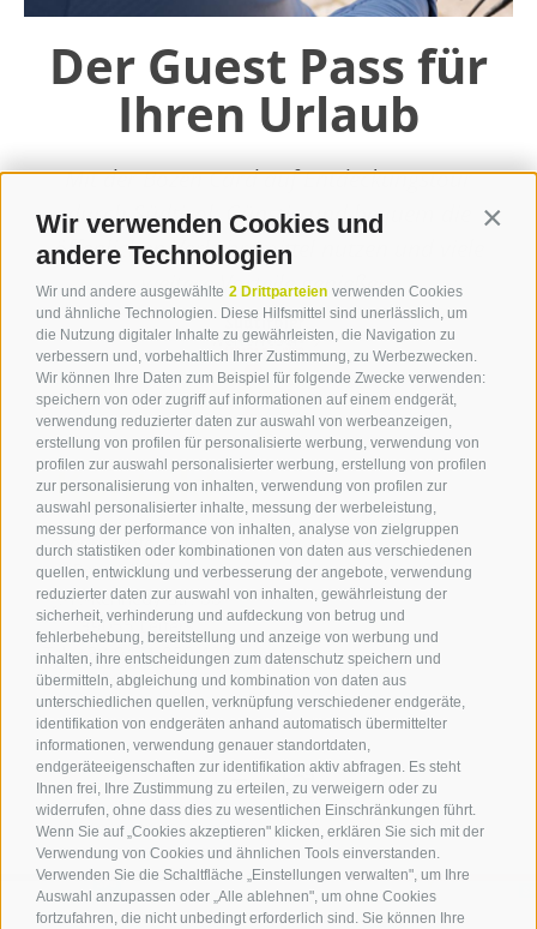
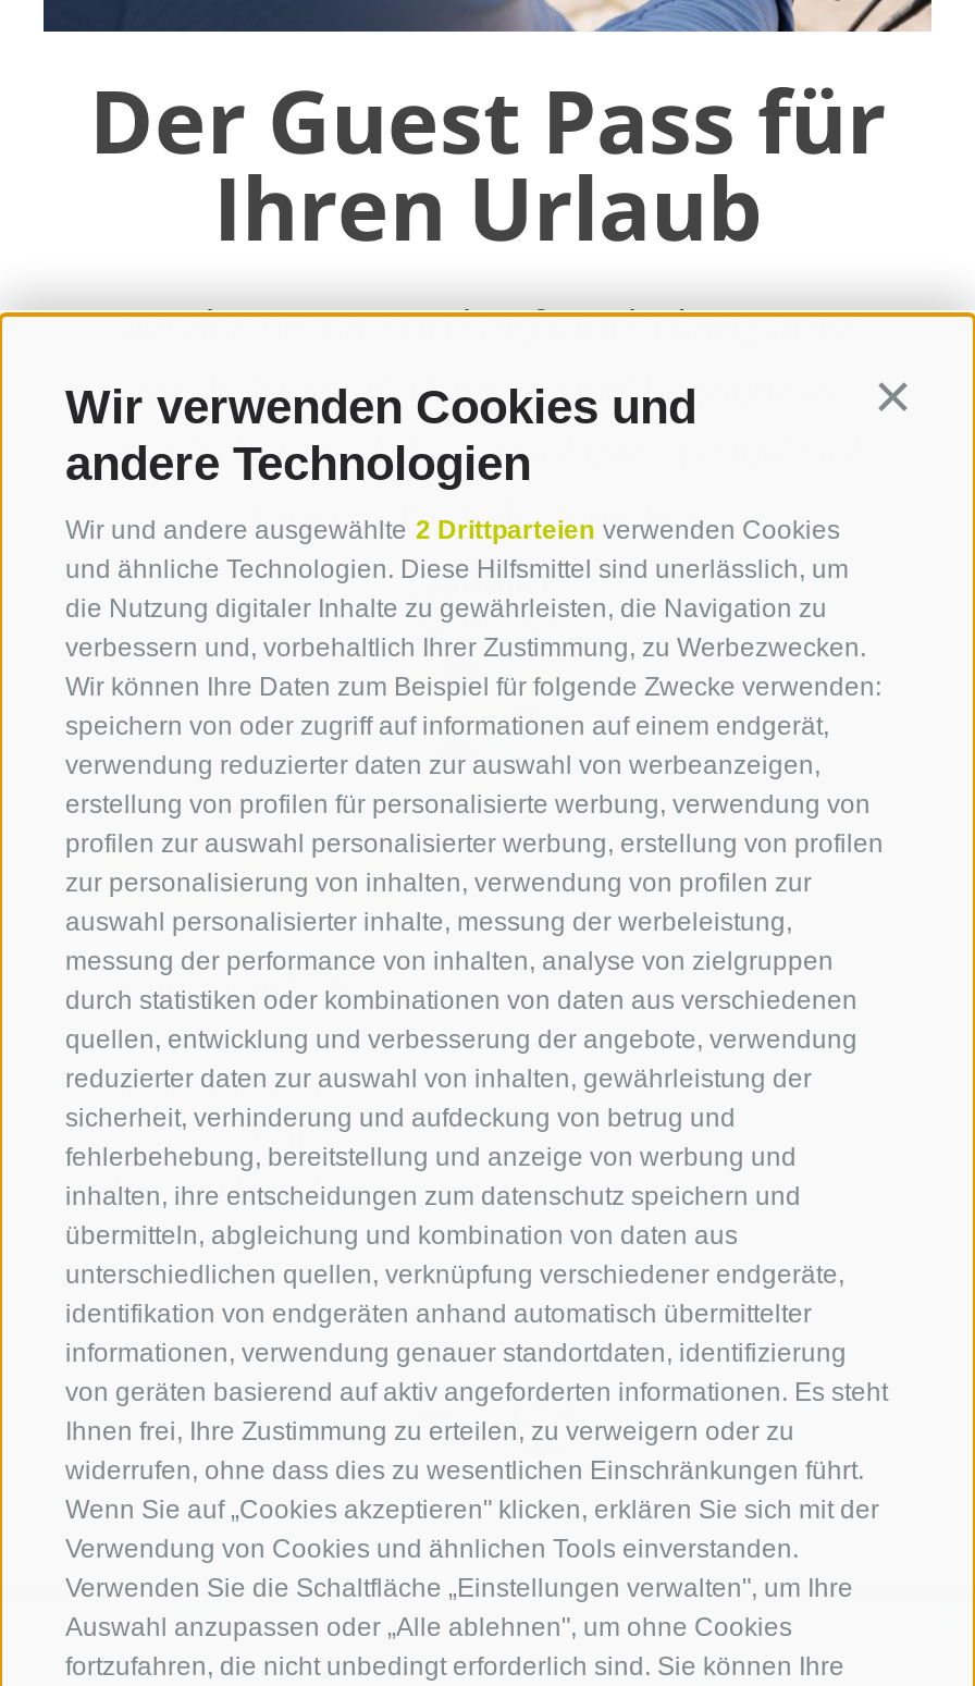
[36,736,460,775] informationen, verwendung genauer standortdaten, | endgeräteeigenschaften zur identifikation aktiv abfragen. Es steht -> [65,1336,888,1406] informationen, verwendung genauer standortdaten, identifizierung | von geräten basierend auf aktiv angeforderten informationen. Es steht

